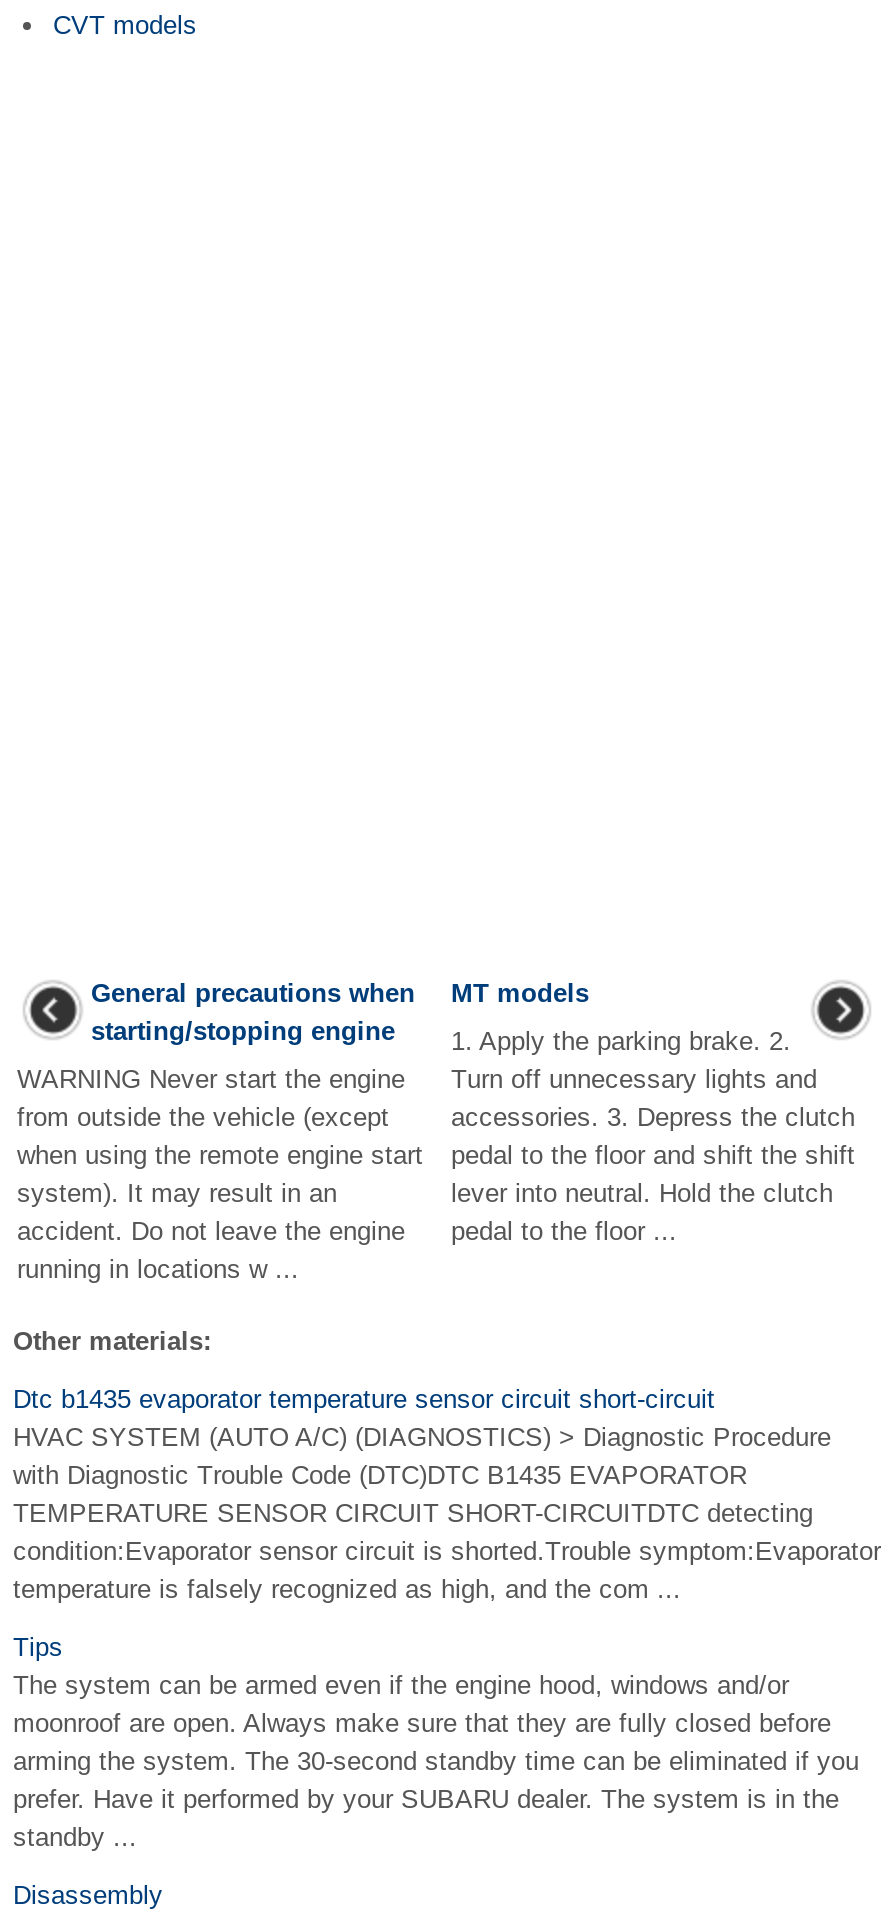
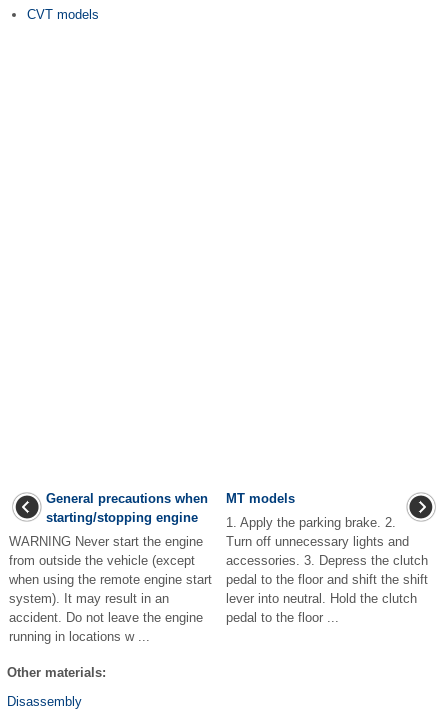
[13,1384,881,1852] Dtc b1435 evaporator temperature sensor circuit short-circuit | HVAC SYSTEM (AUTO A/C) (DIAGNOSTICS) > Diagnostic Procedure | with Diagnostic Trouble Code (DTC)DTC B1435 EVAPORATOR | TEMPERATURE SENSOR CIRCUIT SHORT-CIRCUITDTC detecting | condition:Evaporator sensor circuit is shorted.Trouble symptom:Evaporator | temperature is falsely recognized as high, and the com ... | Tips | The system can be armed even if the engine hood, windows and/or | moonroof are open. Always make sure that they are fully closed before | arming the system. The 30-second standby time can be eliminated if you | prefer. Have it performed by your SUBARU dealer. The system is in the | standby ... -> none

